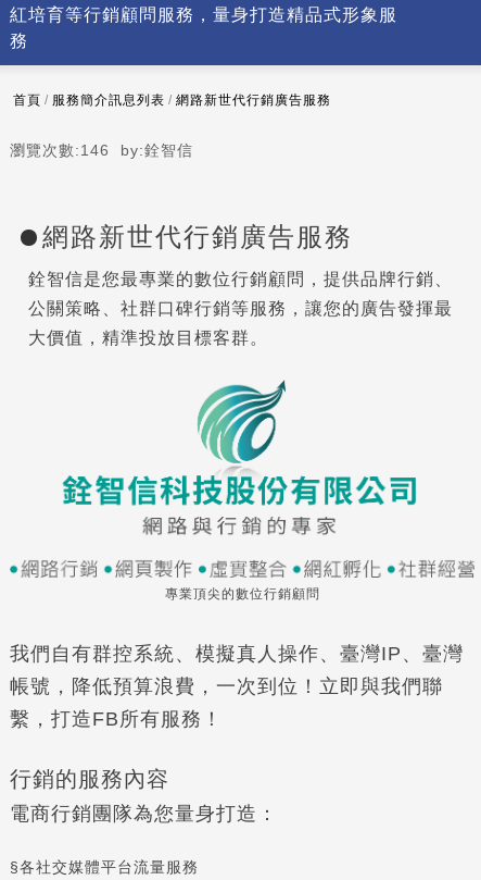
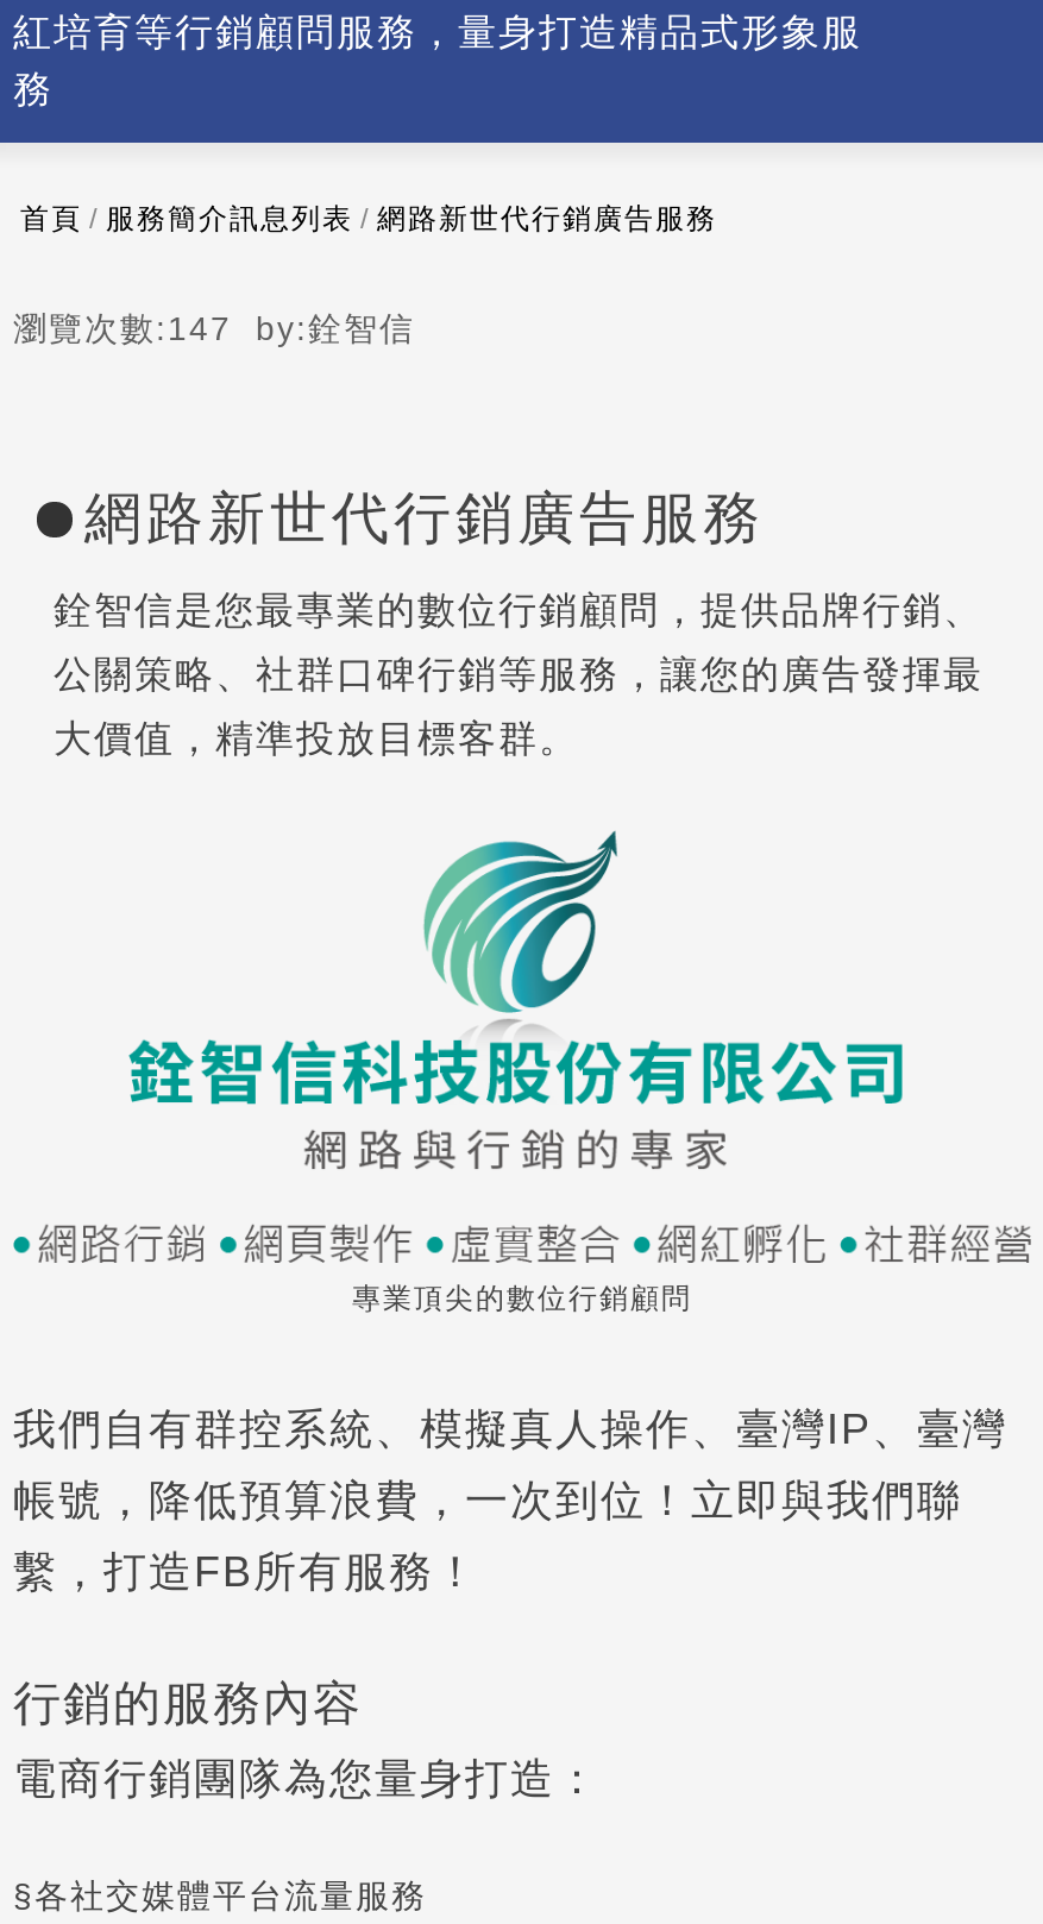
[10,141,193,159] 瀏覽次數: 146 by:銓智信 -> [13,309,415,347] 瀏覽次數: 147 by:銓智信

